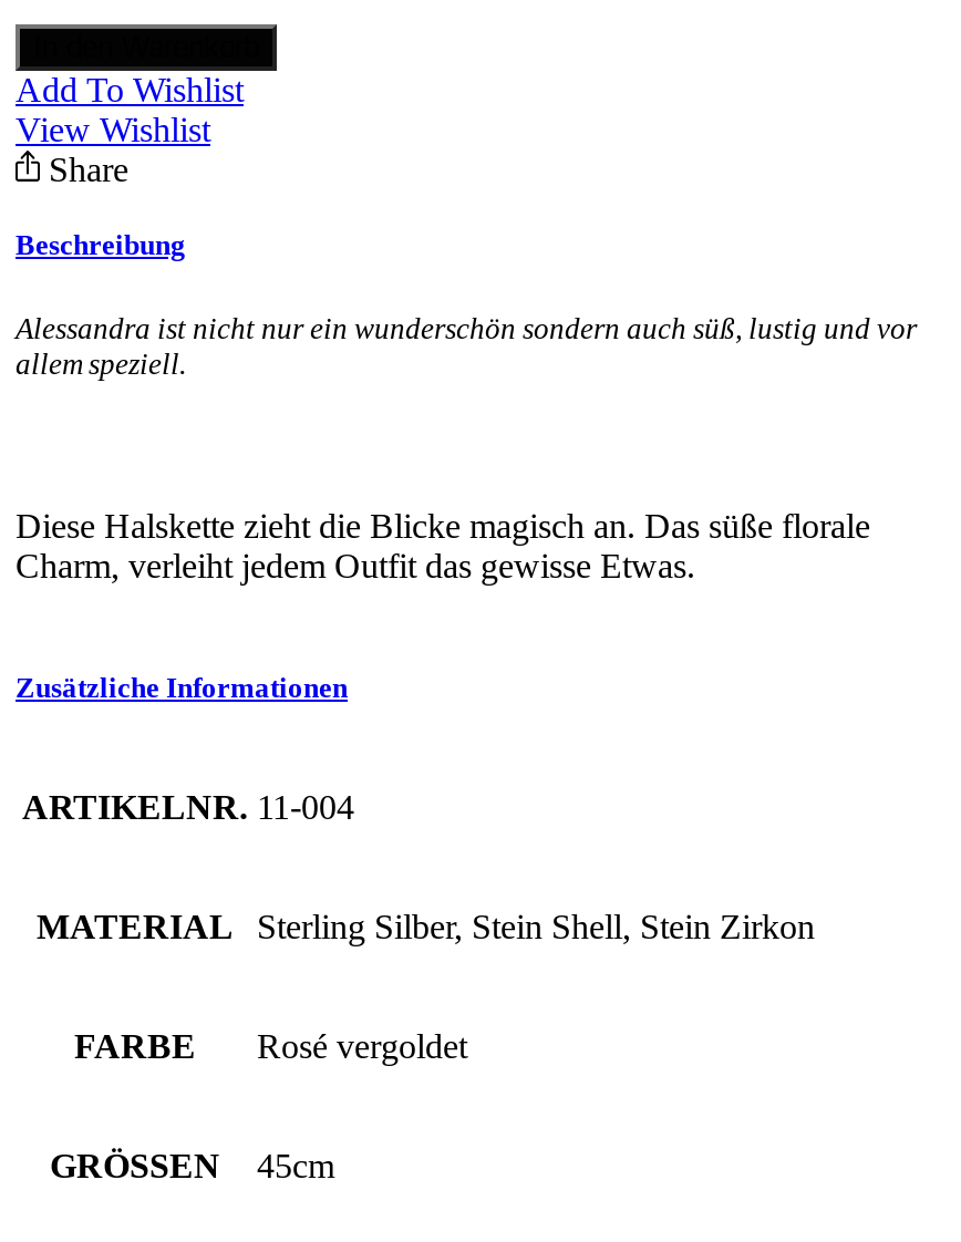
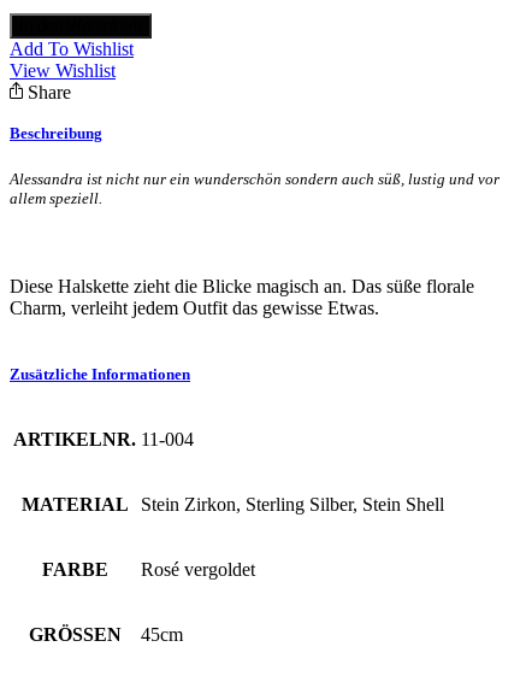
[257,907,815,945] Sterling Silber, Stein Shell, Stein Zirkon -> [141,494,444,514] Stein Zirkon, Sterling Silber, Stein Shell

